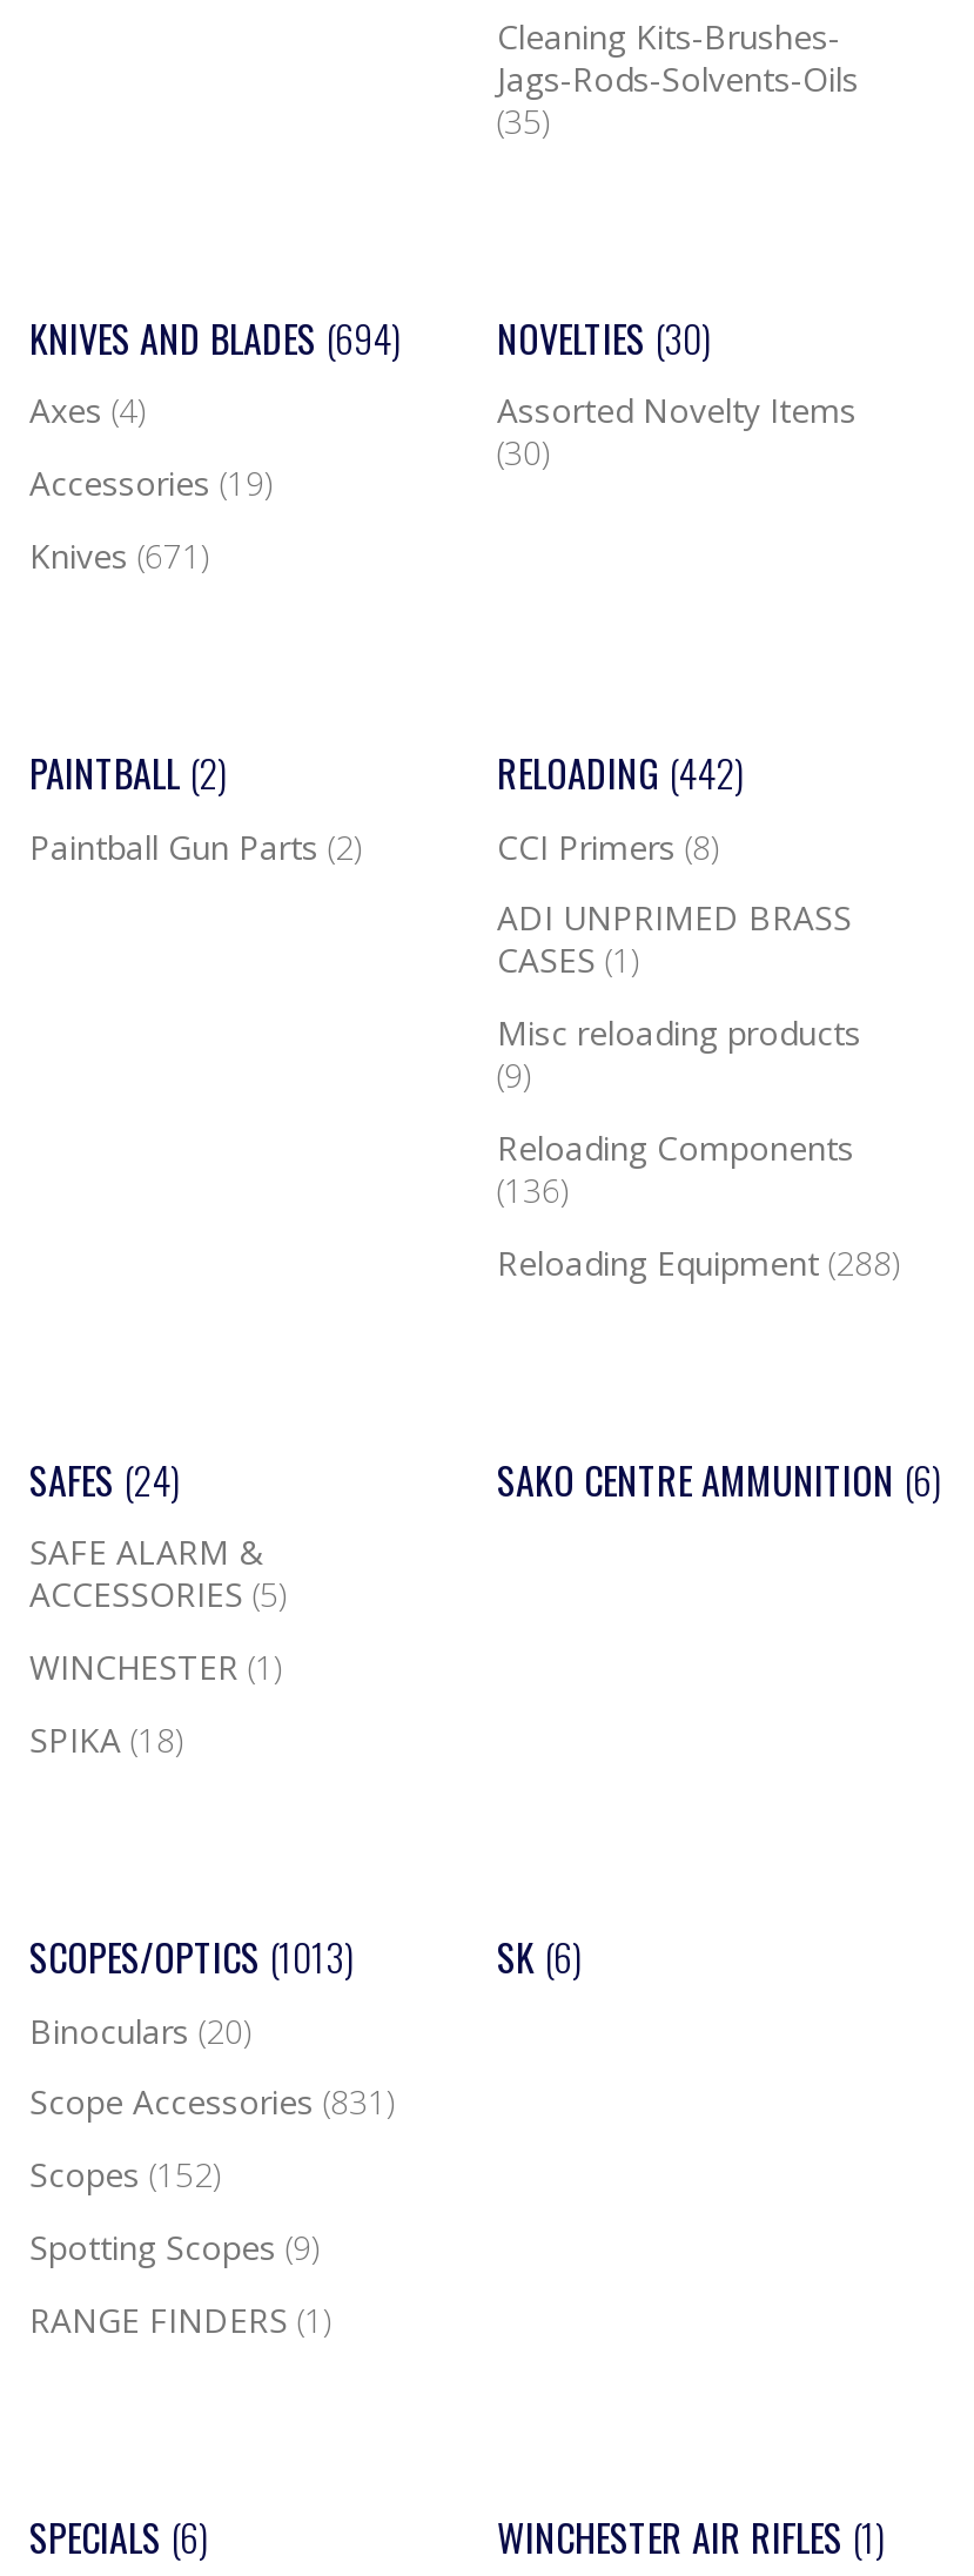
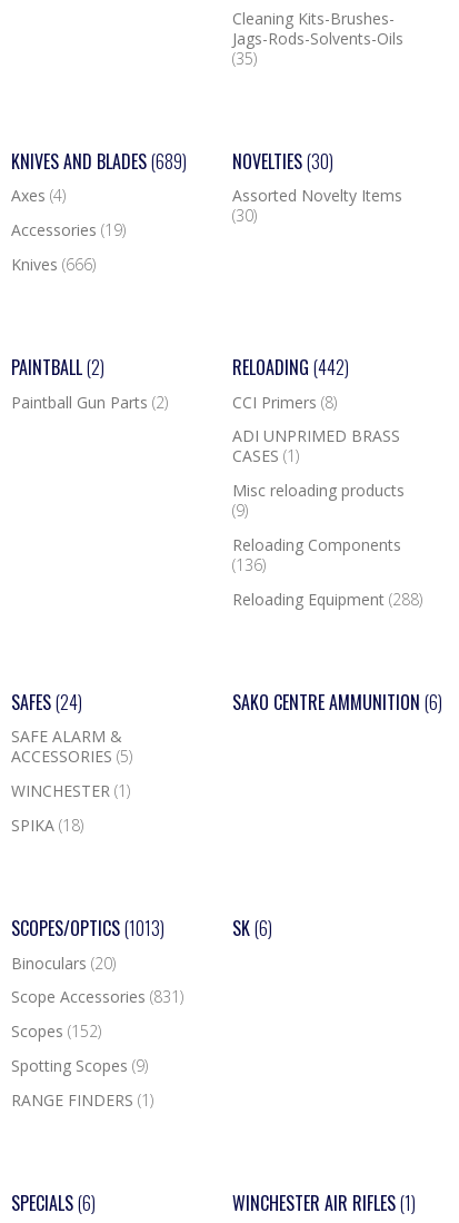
[29,309,401,366] KNIVES AND BLADES (694) -> [11,148,187,174] KNIVES AND BLADES (689)
[29,534,208,578] Knives (671) -> [11,254,96,275] Knives (666)

